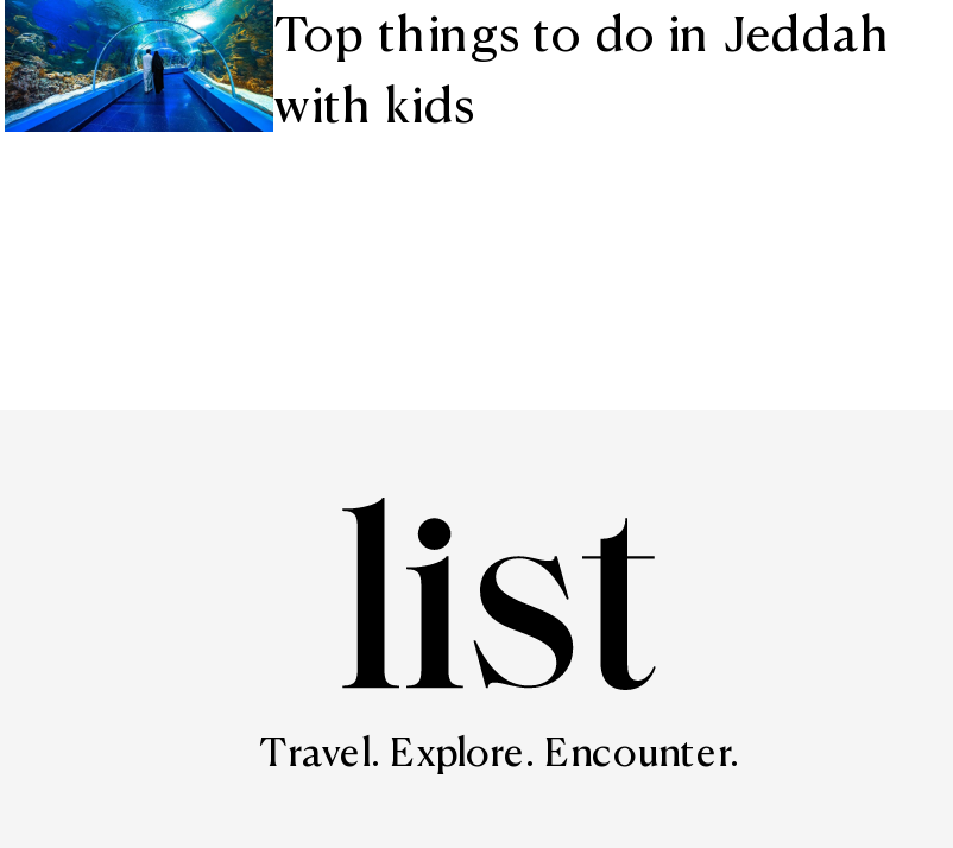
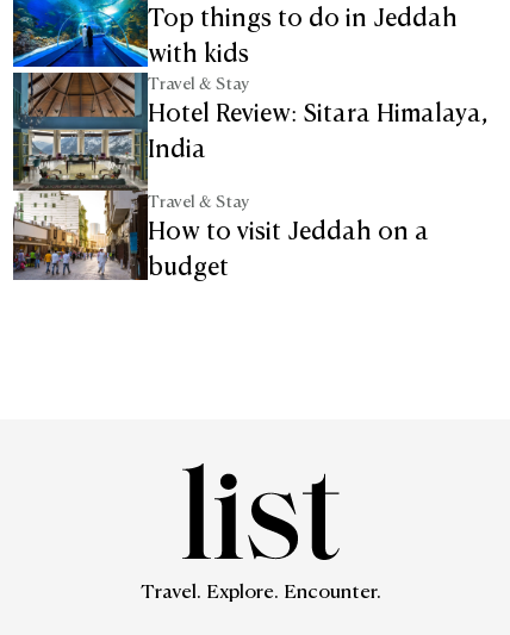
none -> [12,67,487,281] [image] | Travel & Stay | Hotel Review: Sitara Himalaya, | India | Travel & Stay | How to visit Jeddah on a | budget

